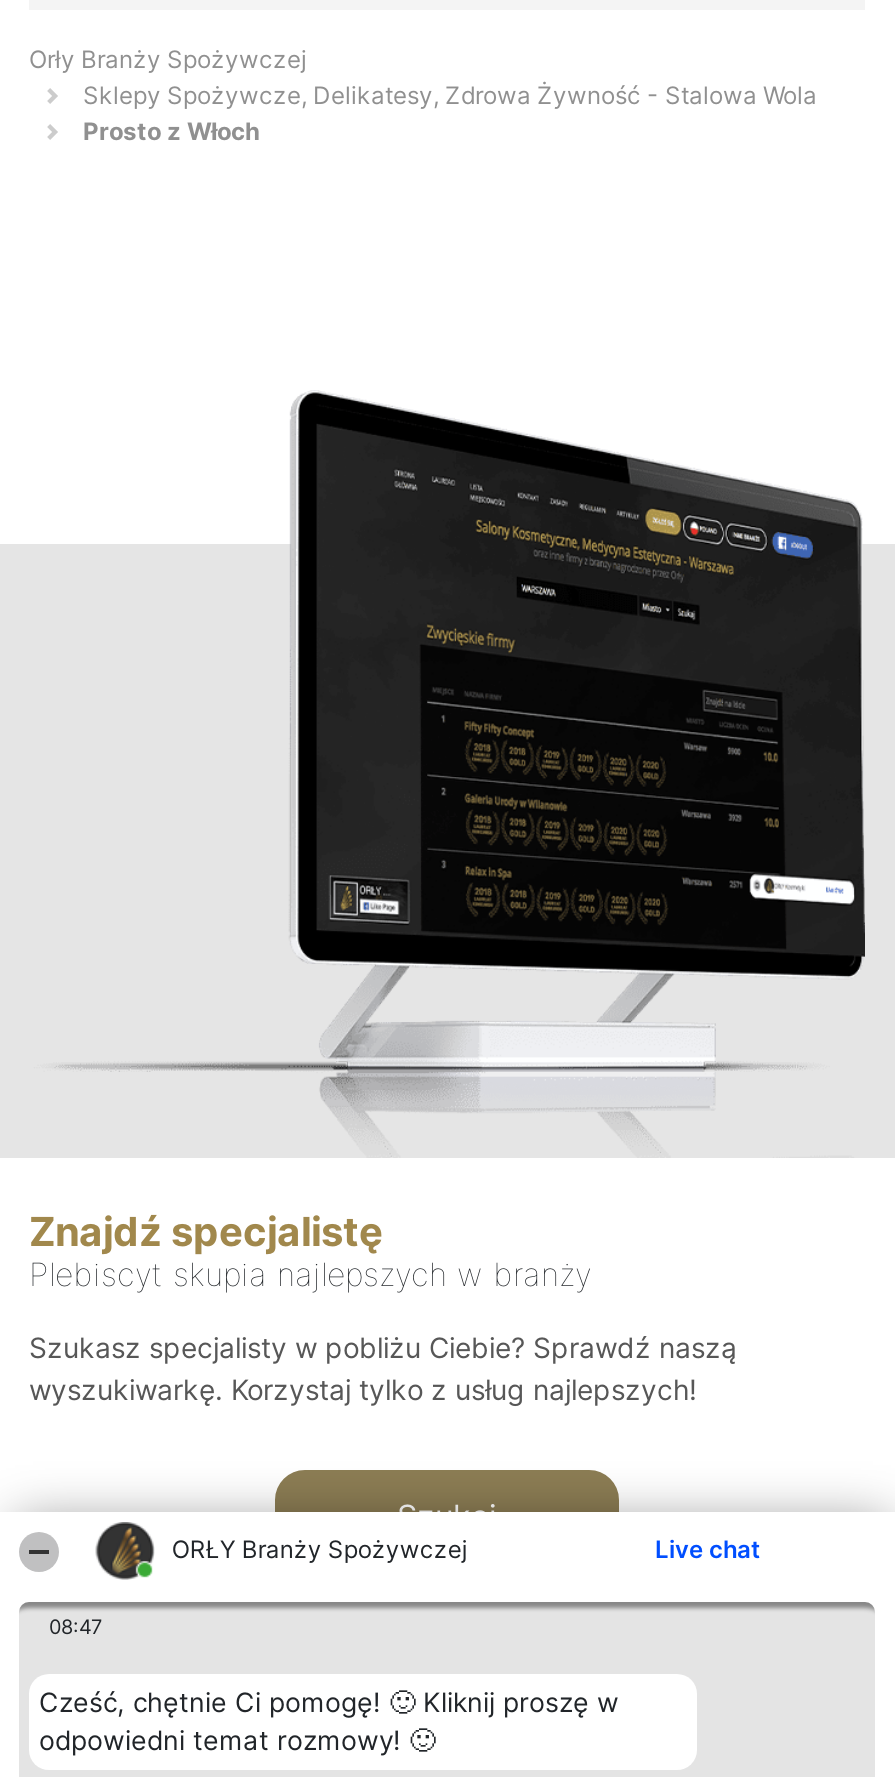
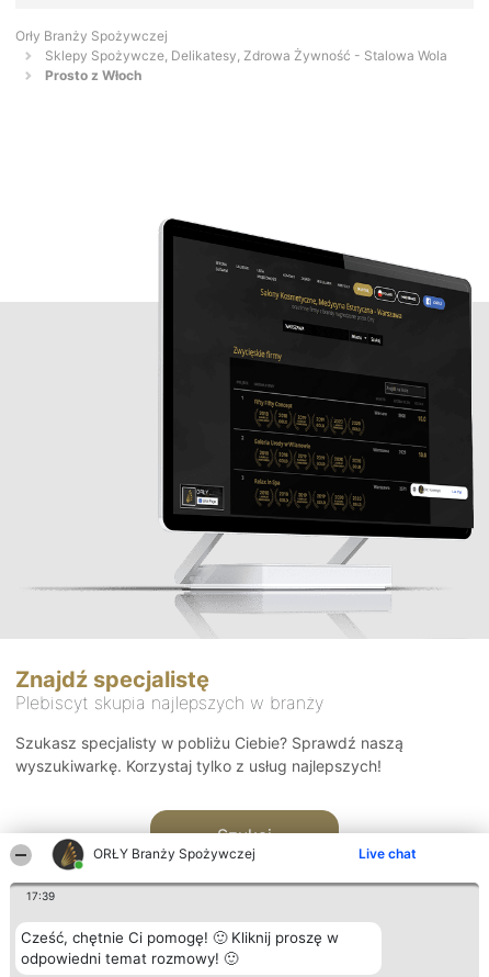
[49,1614,103,1638] 08:47 -> [26,889,55,902] 17:39

